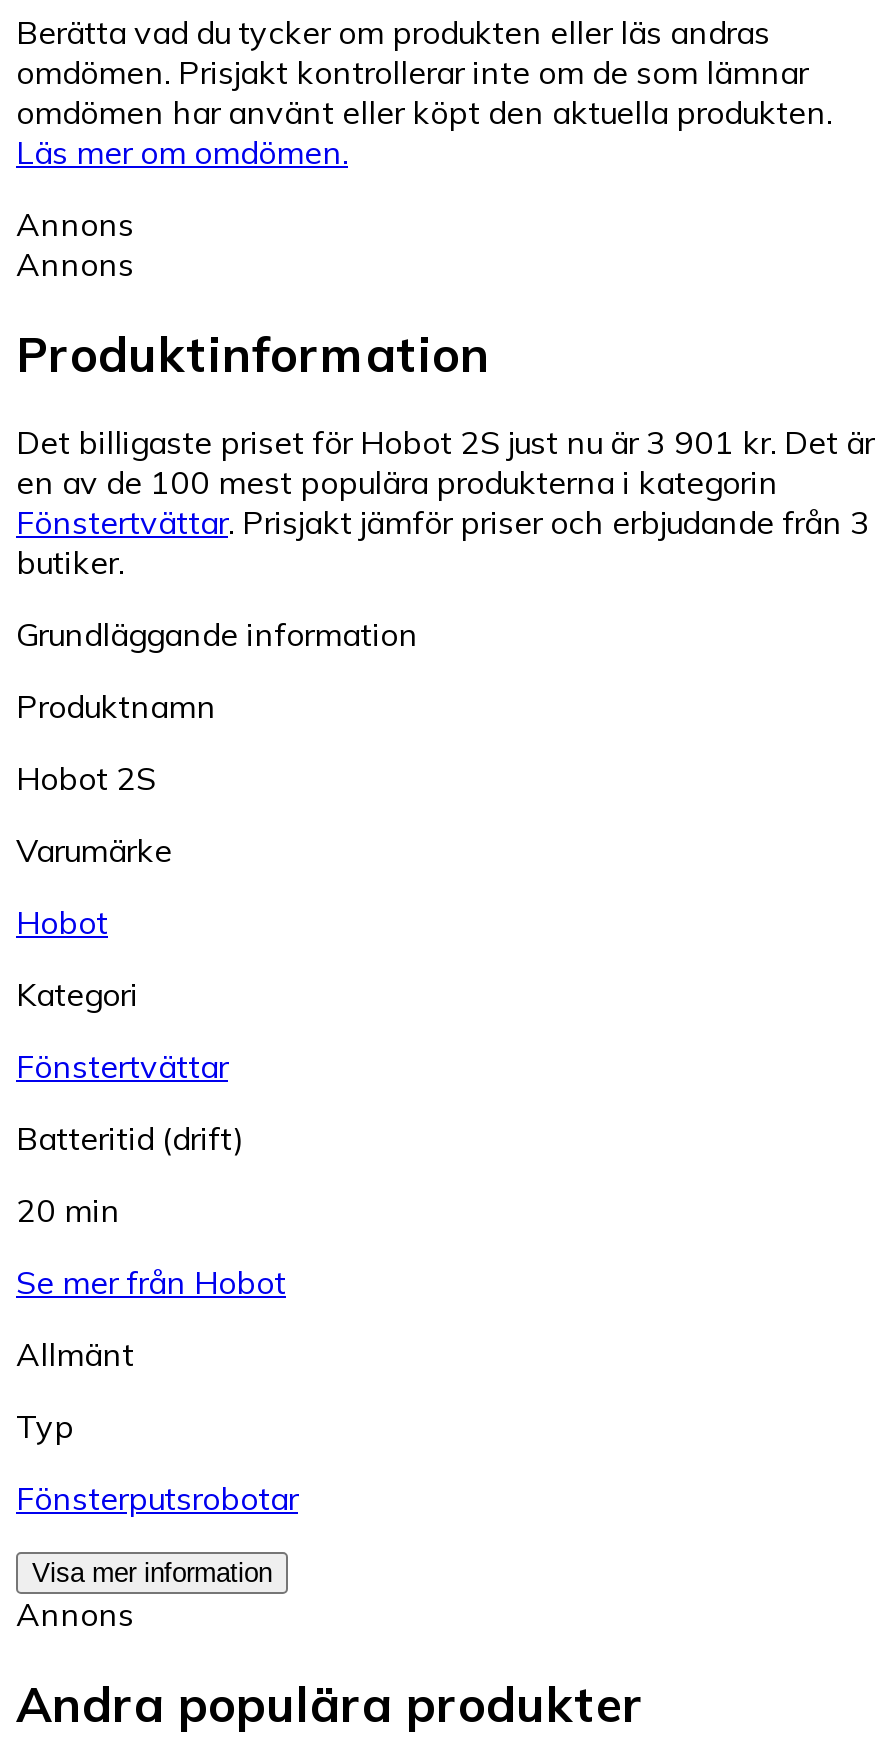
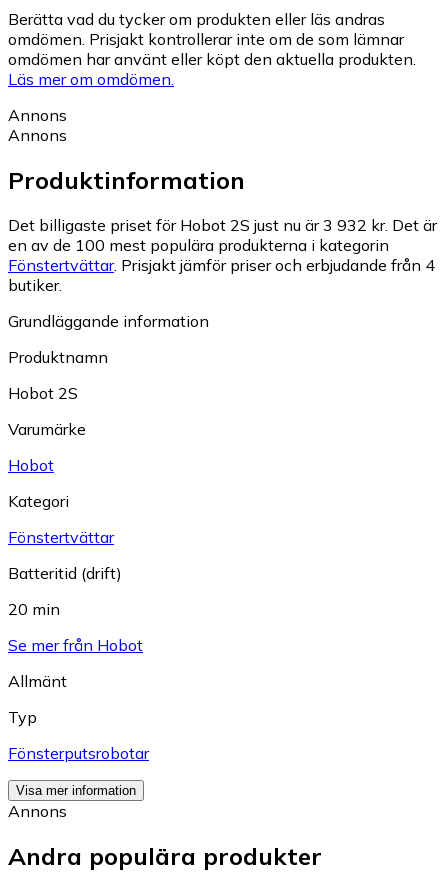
[16,423,874,463] Det billigaste priset för Hobot 2S just nu är 3 901 kr. Det är -> [8,215,437,235] Det billigaste priset för Hobot 2S just nu är 3 932 kr. Det är
[16,503,870,543] Fönstertvättar. Prisjakt jämför priser och erbjudande från 3 -> [8,255,435,275] Fönstertvättar. Prisjakt jämför priser och erbjudande från 4

